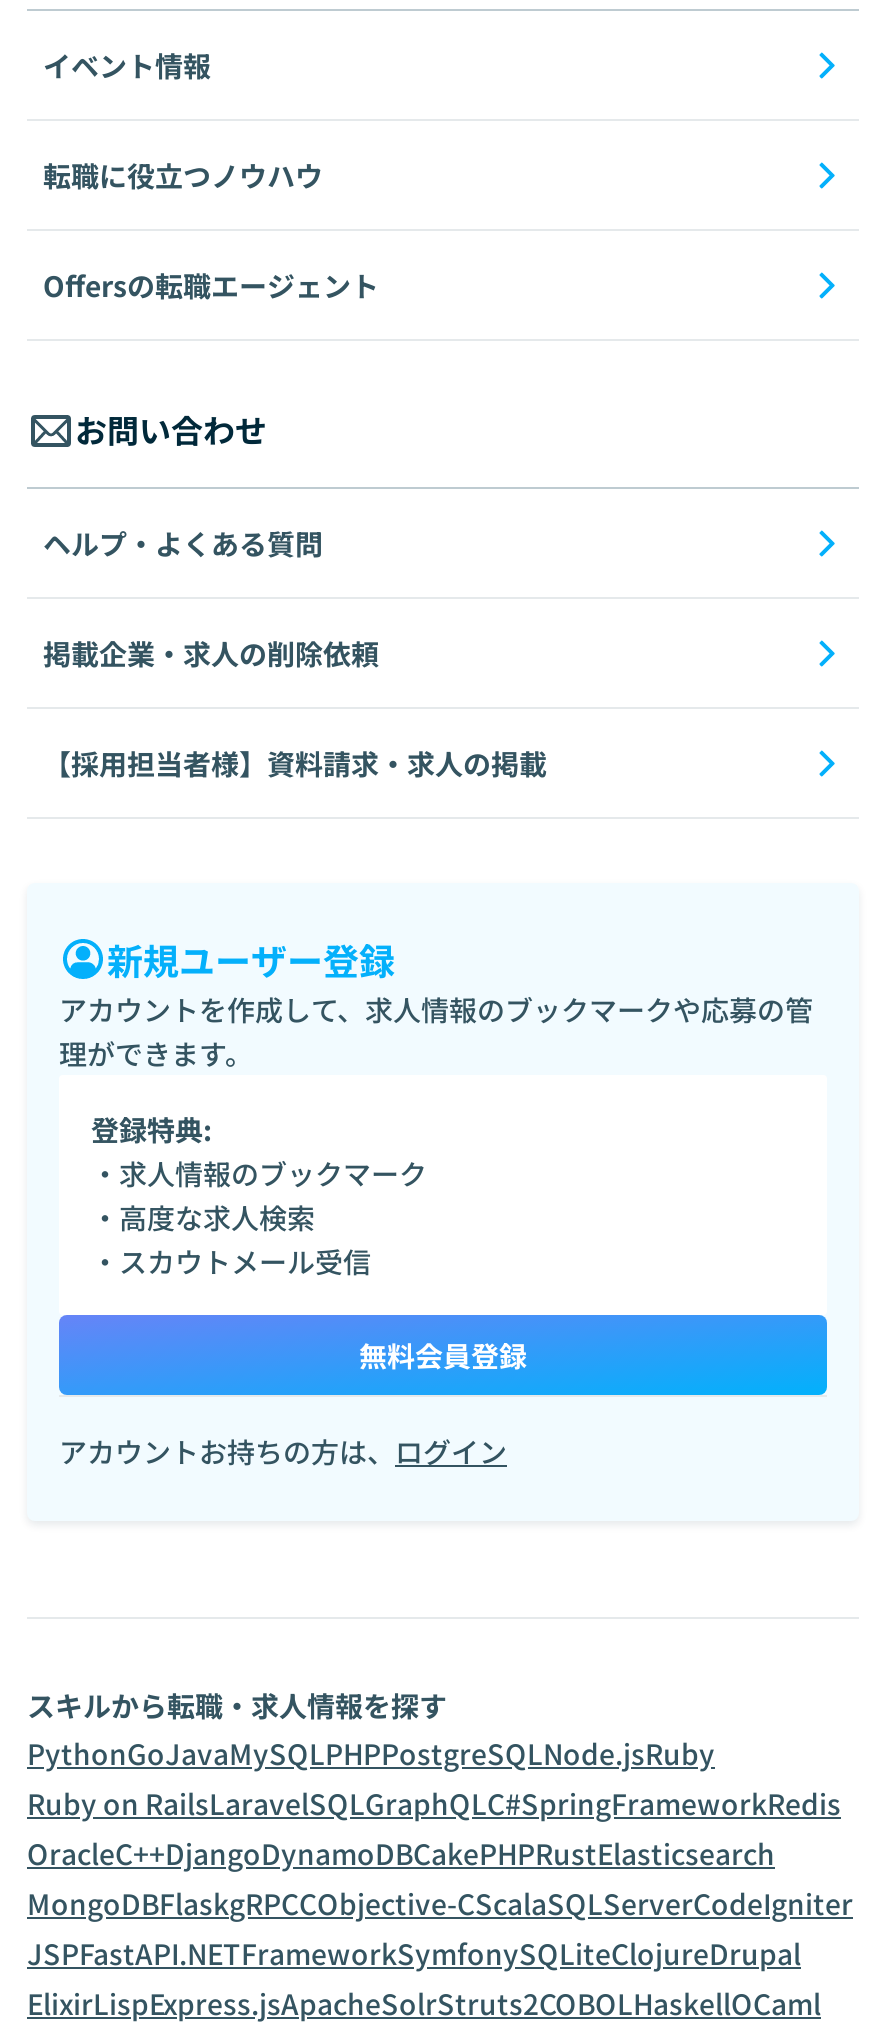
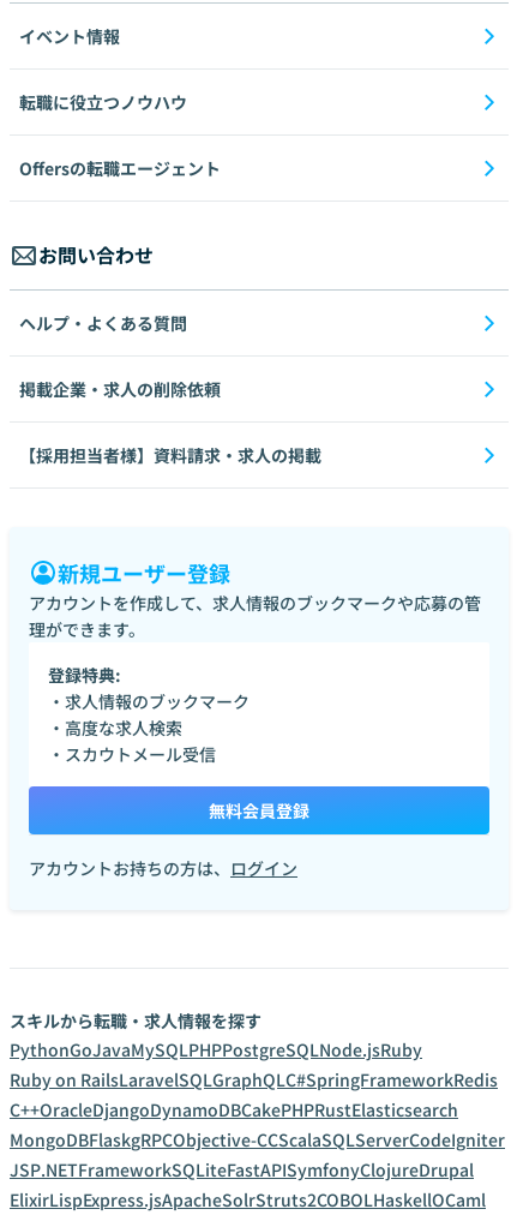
[27,1834,775,1874] OracleC++DjangoDynamoDBCakePHPRustElasticsearch -> [10,1098,458,1122] C++OracleDjangoDynamoDBCakePHPRustElasticsearch
[27,1884,853,1924] MongoDBFlaskgRPCCObjective-CScalaSQLServerCodeIgniter -> [10,1128,505,1152] MongoDBFlaskgRPCObjective-CCScalaSQLServerCodeIgniter
[27,1934,801,1974] JSPFastAPI.NETFrameworkSymfonySQLiteClojureDrupal -> [10,1158,474,1182] JSP.NETFrameworkSQLiteFastAPISymfonyClojureDrupal

